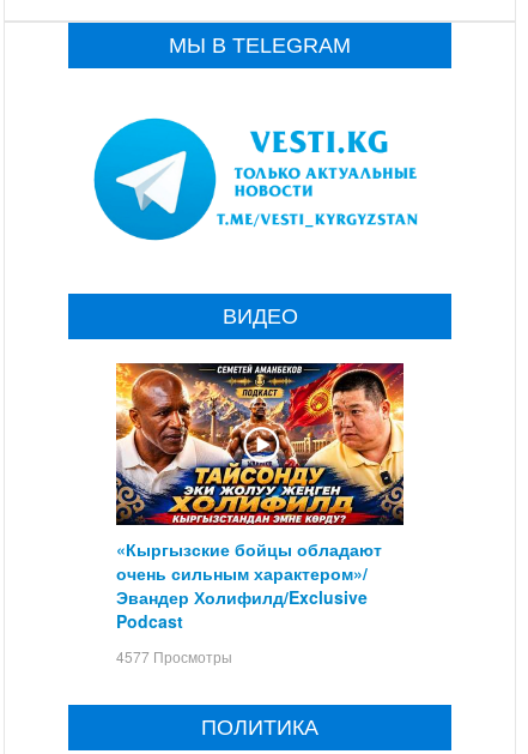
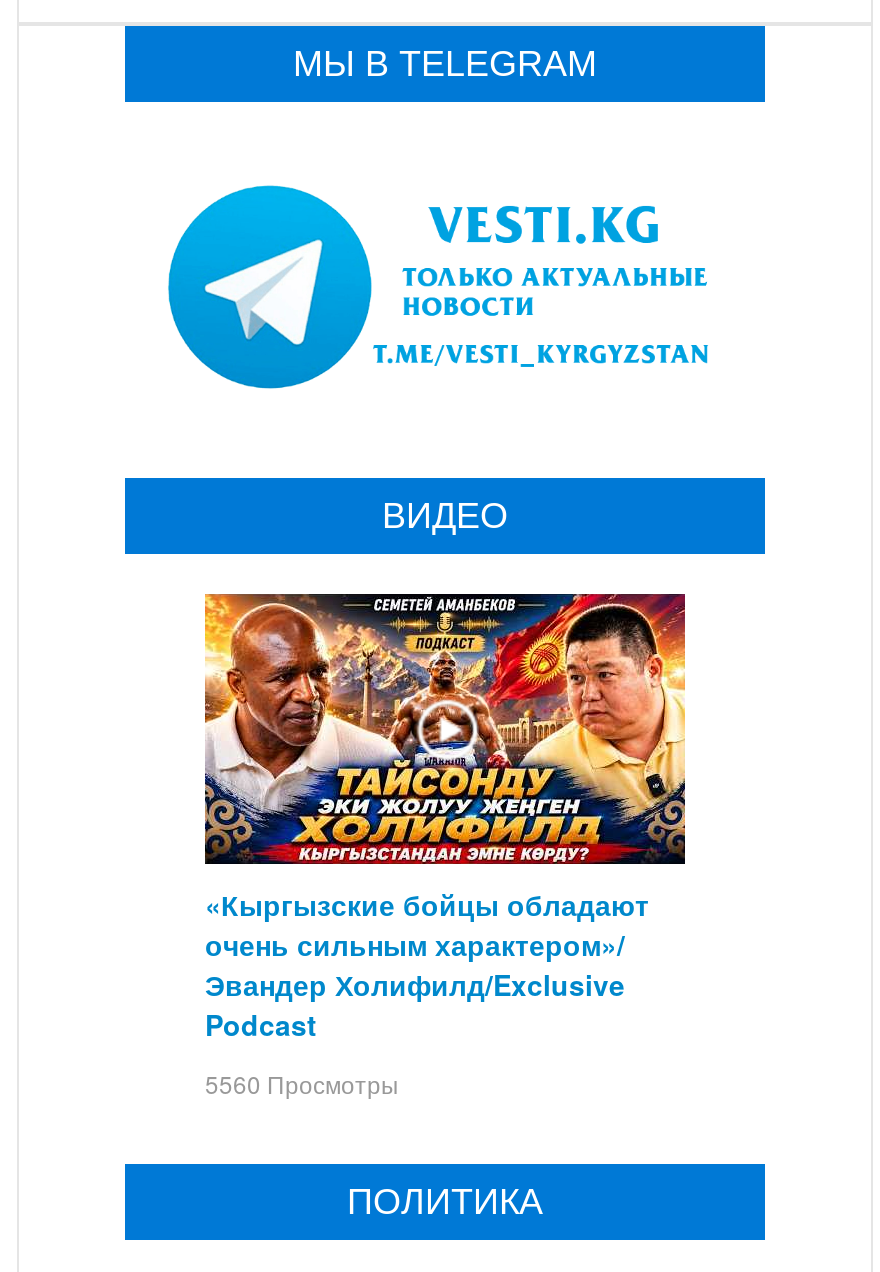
[116,646,232,666] 4577 Просмотры -> [205,1066,399,1100] 5560 Просмотры

